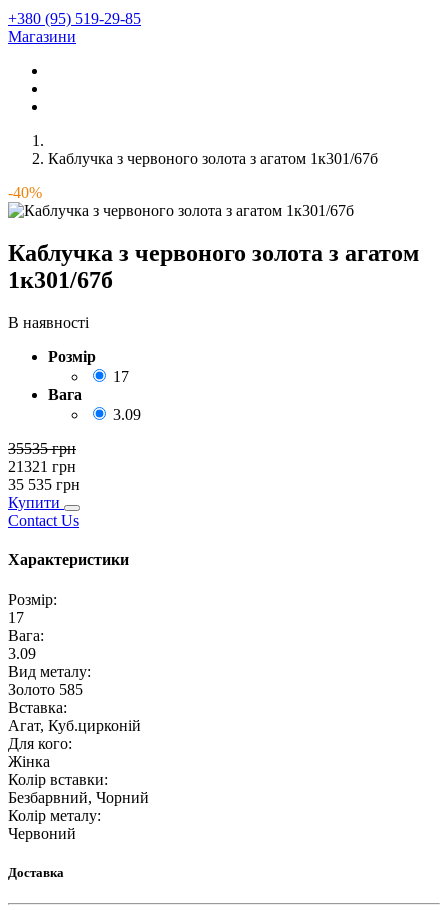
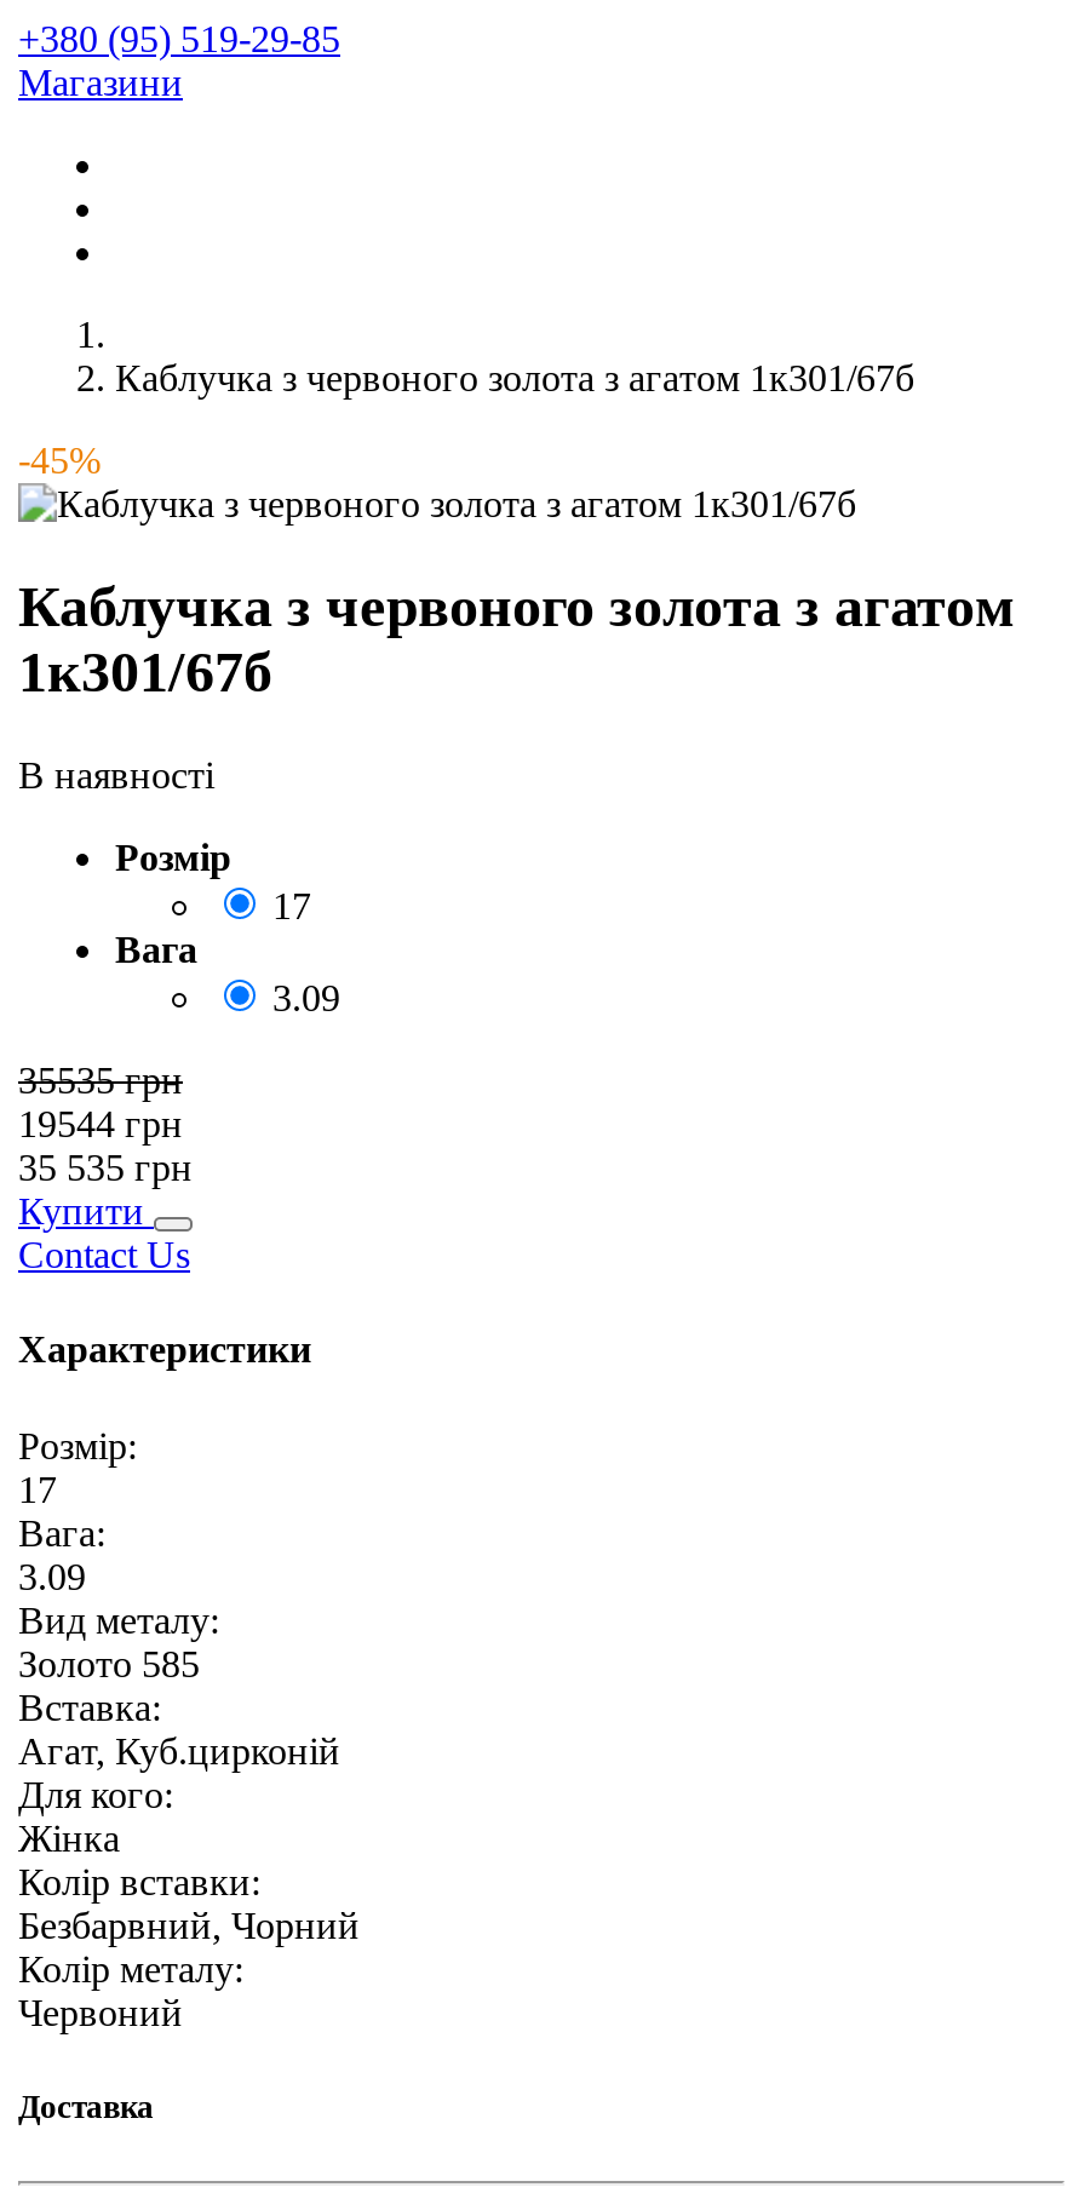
[8,184,42,201] -40% -> [18,440,101,481] -45%
[8,458,76,475] 21321 грн -> [18,1103,183,1145] 19544 грн

